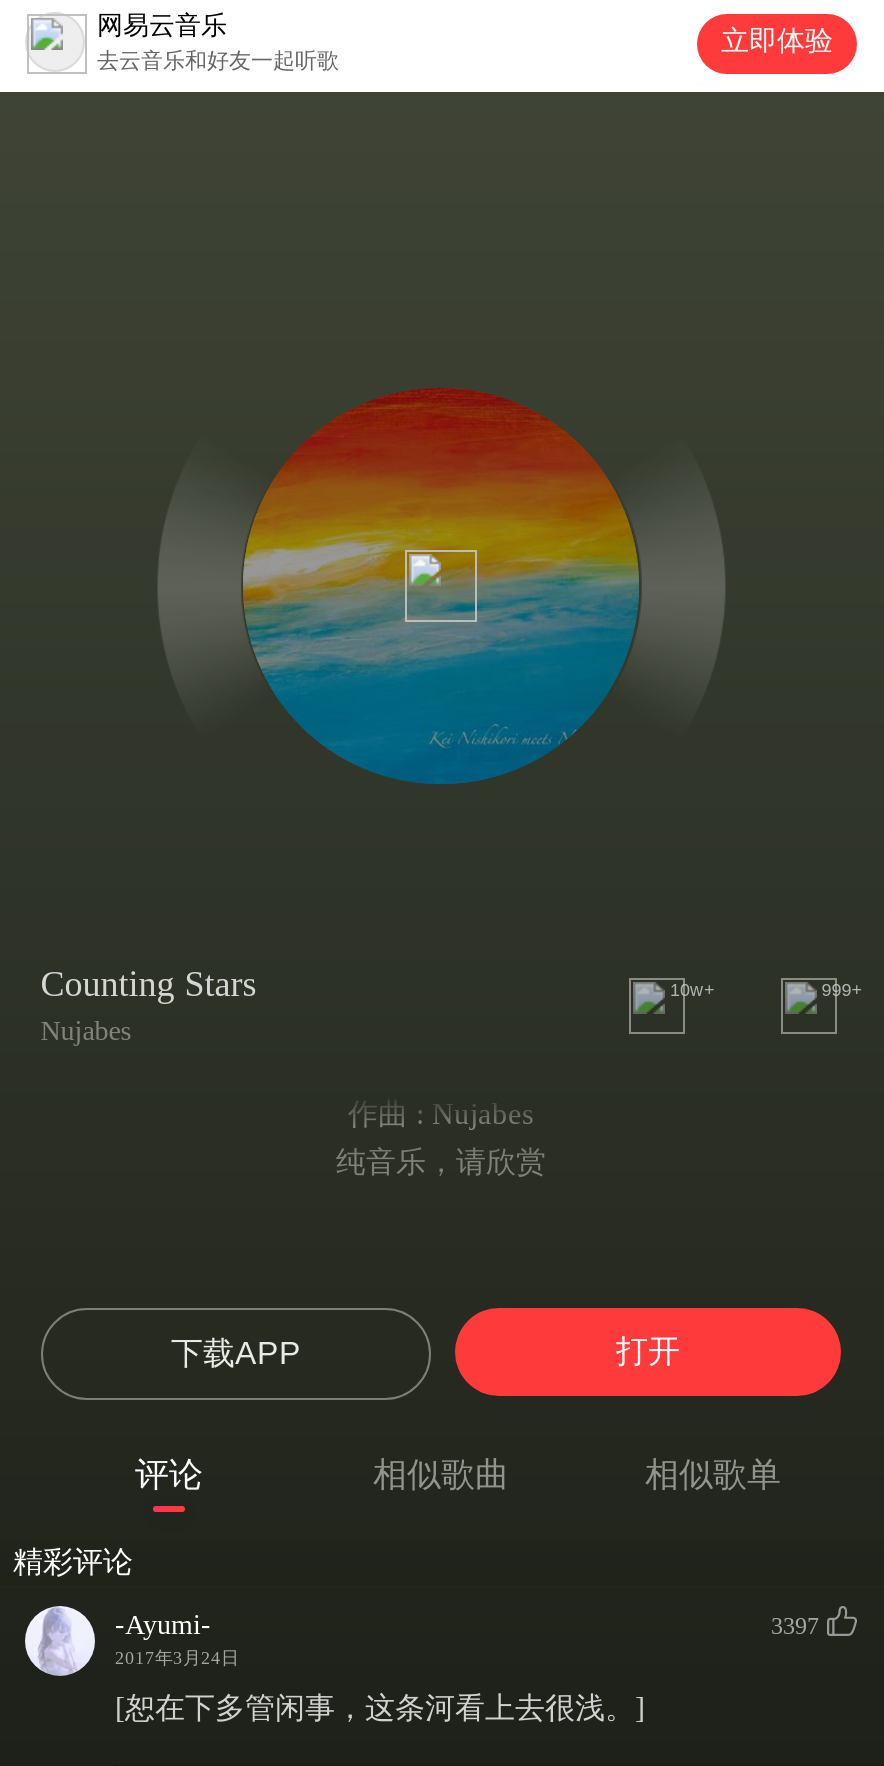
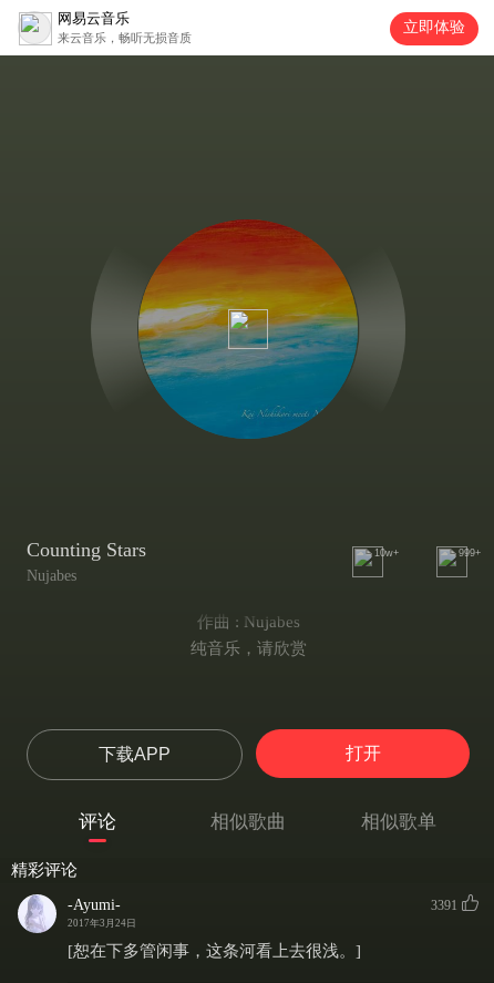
[97,48,339,72] 去云音乐和好友一起听歌 -> [58,31,192,44] 来云音乐，畅听无损音质
[771,1611,819,1639] 3397 -> [431,897,457,913] 3391

